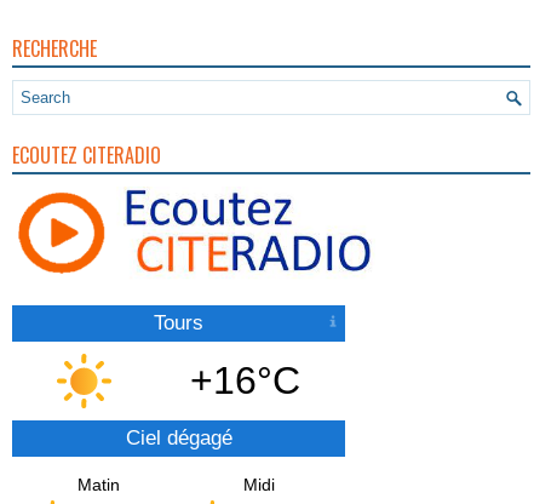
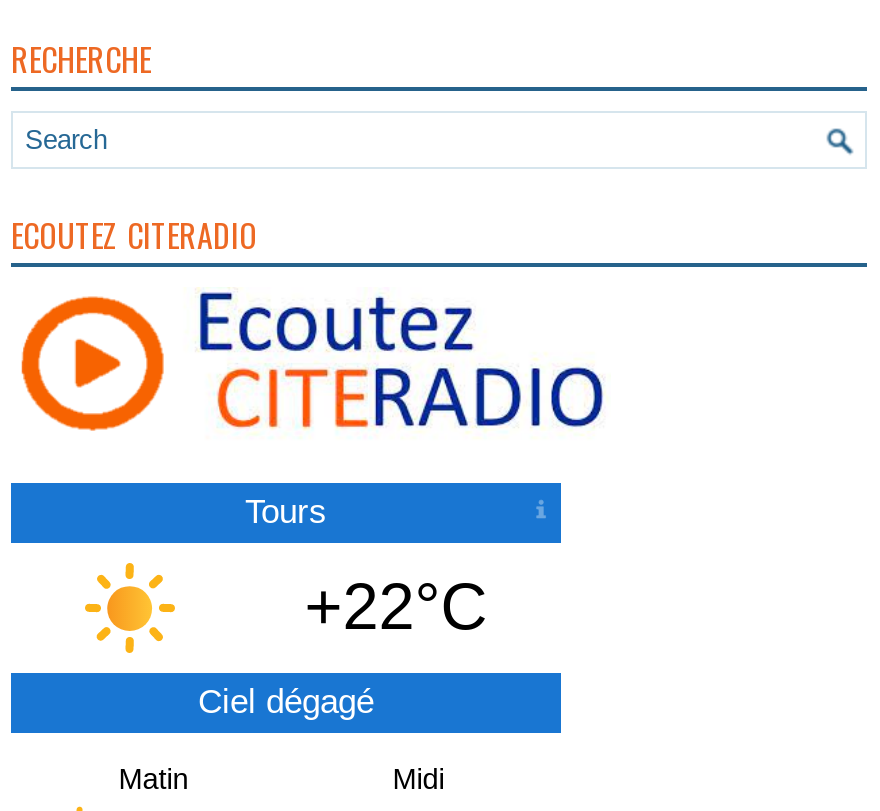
[190,358,300,402] +16°C -> [305,570,487,642] +22°C

